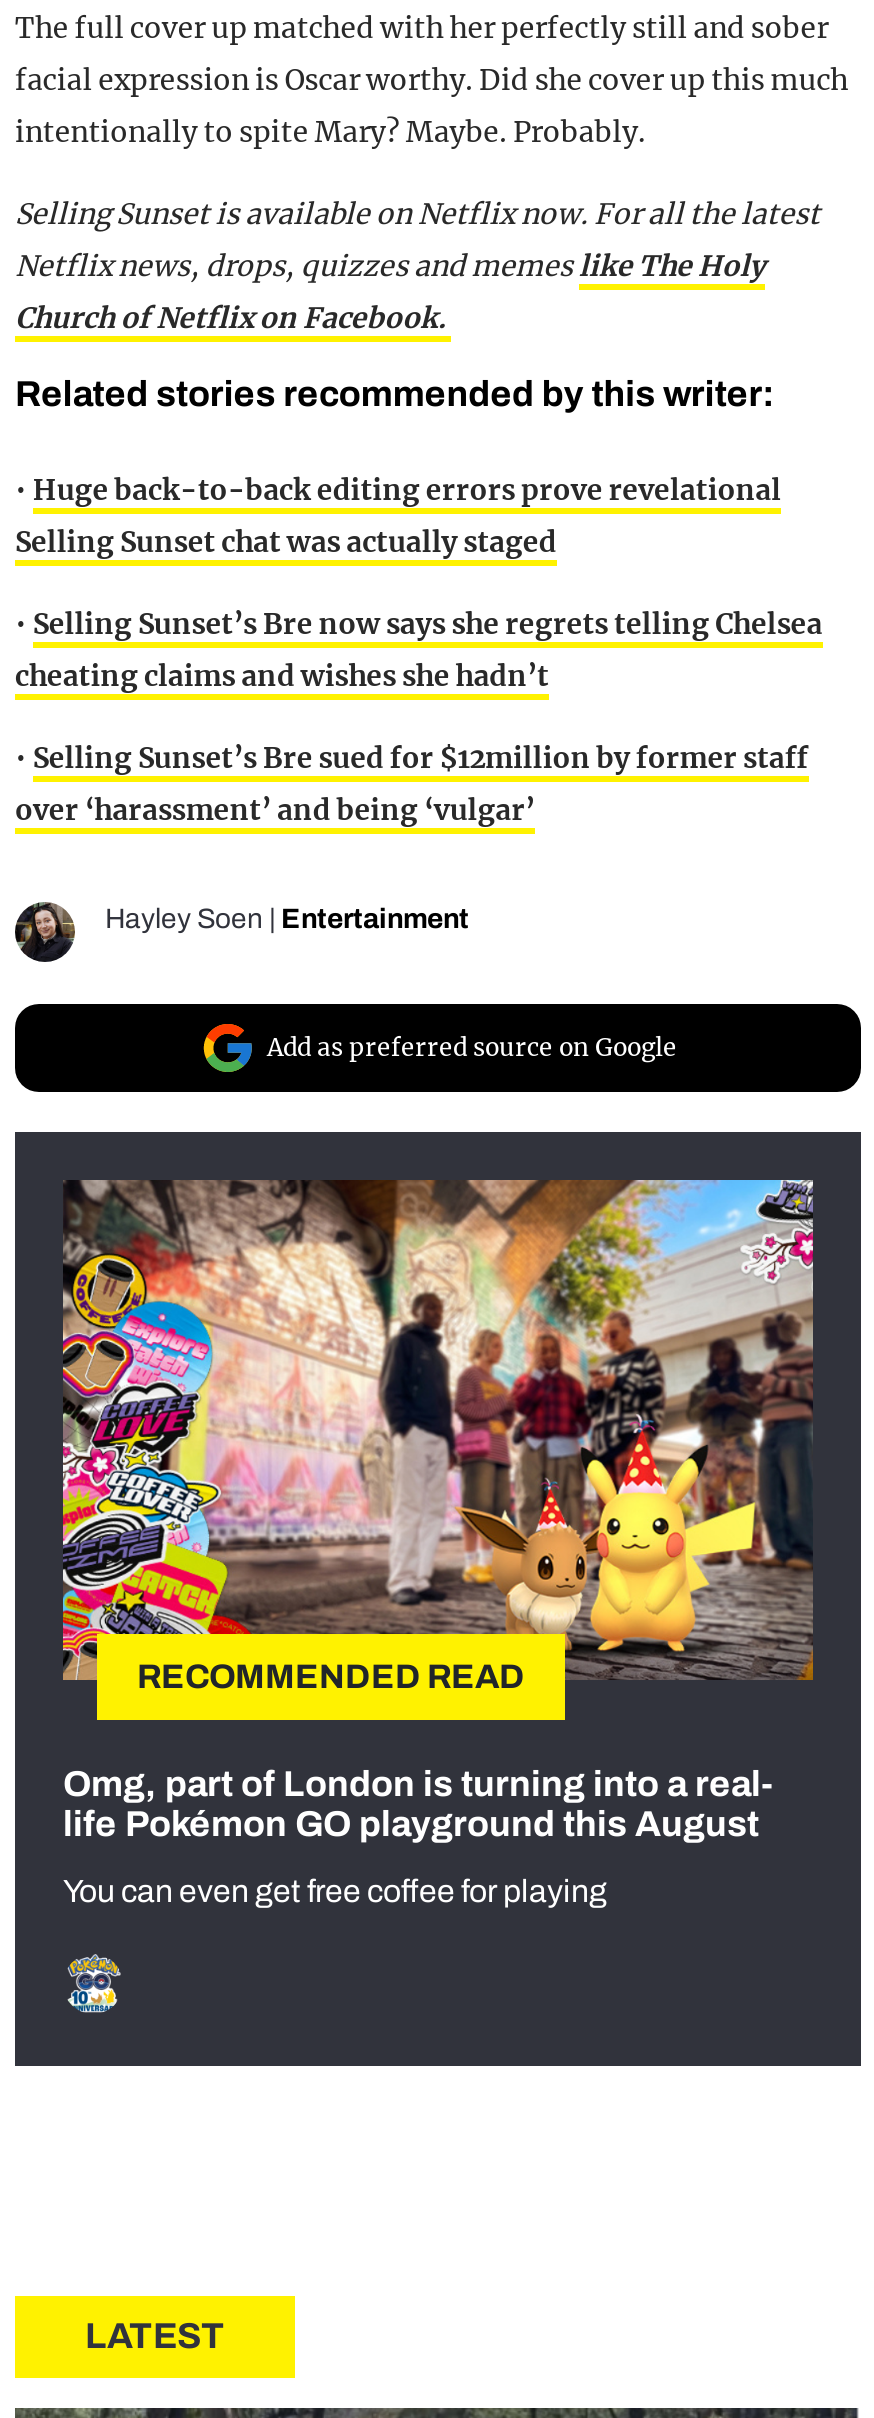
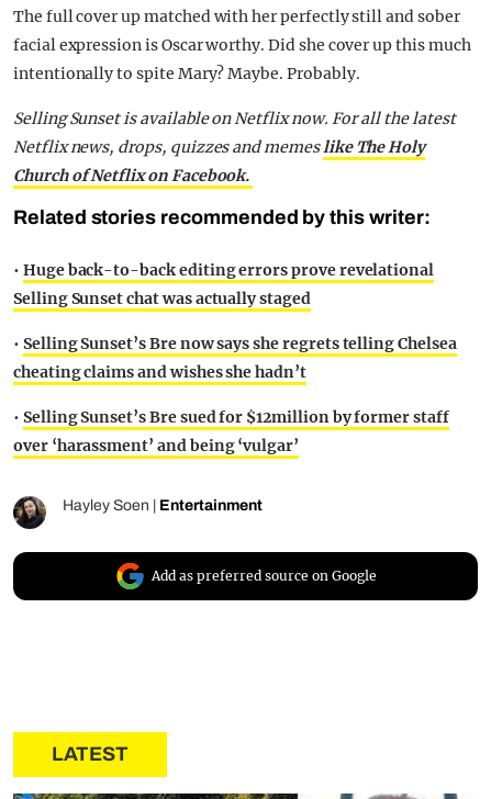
[13,1130,863,2068] [image] | RECOMMENDED READ | Omg, part of London is turning into a real- | life Pokémon GO playground this August | You can even get free coffee for playing -> none

